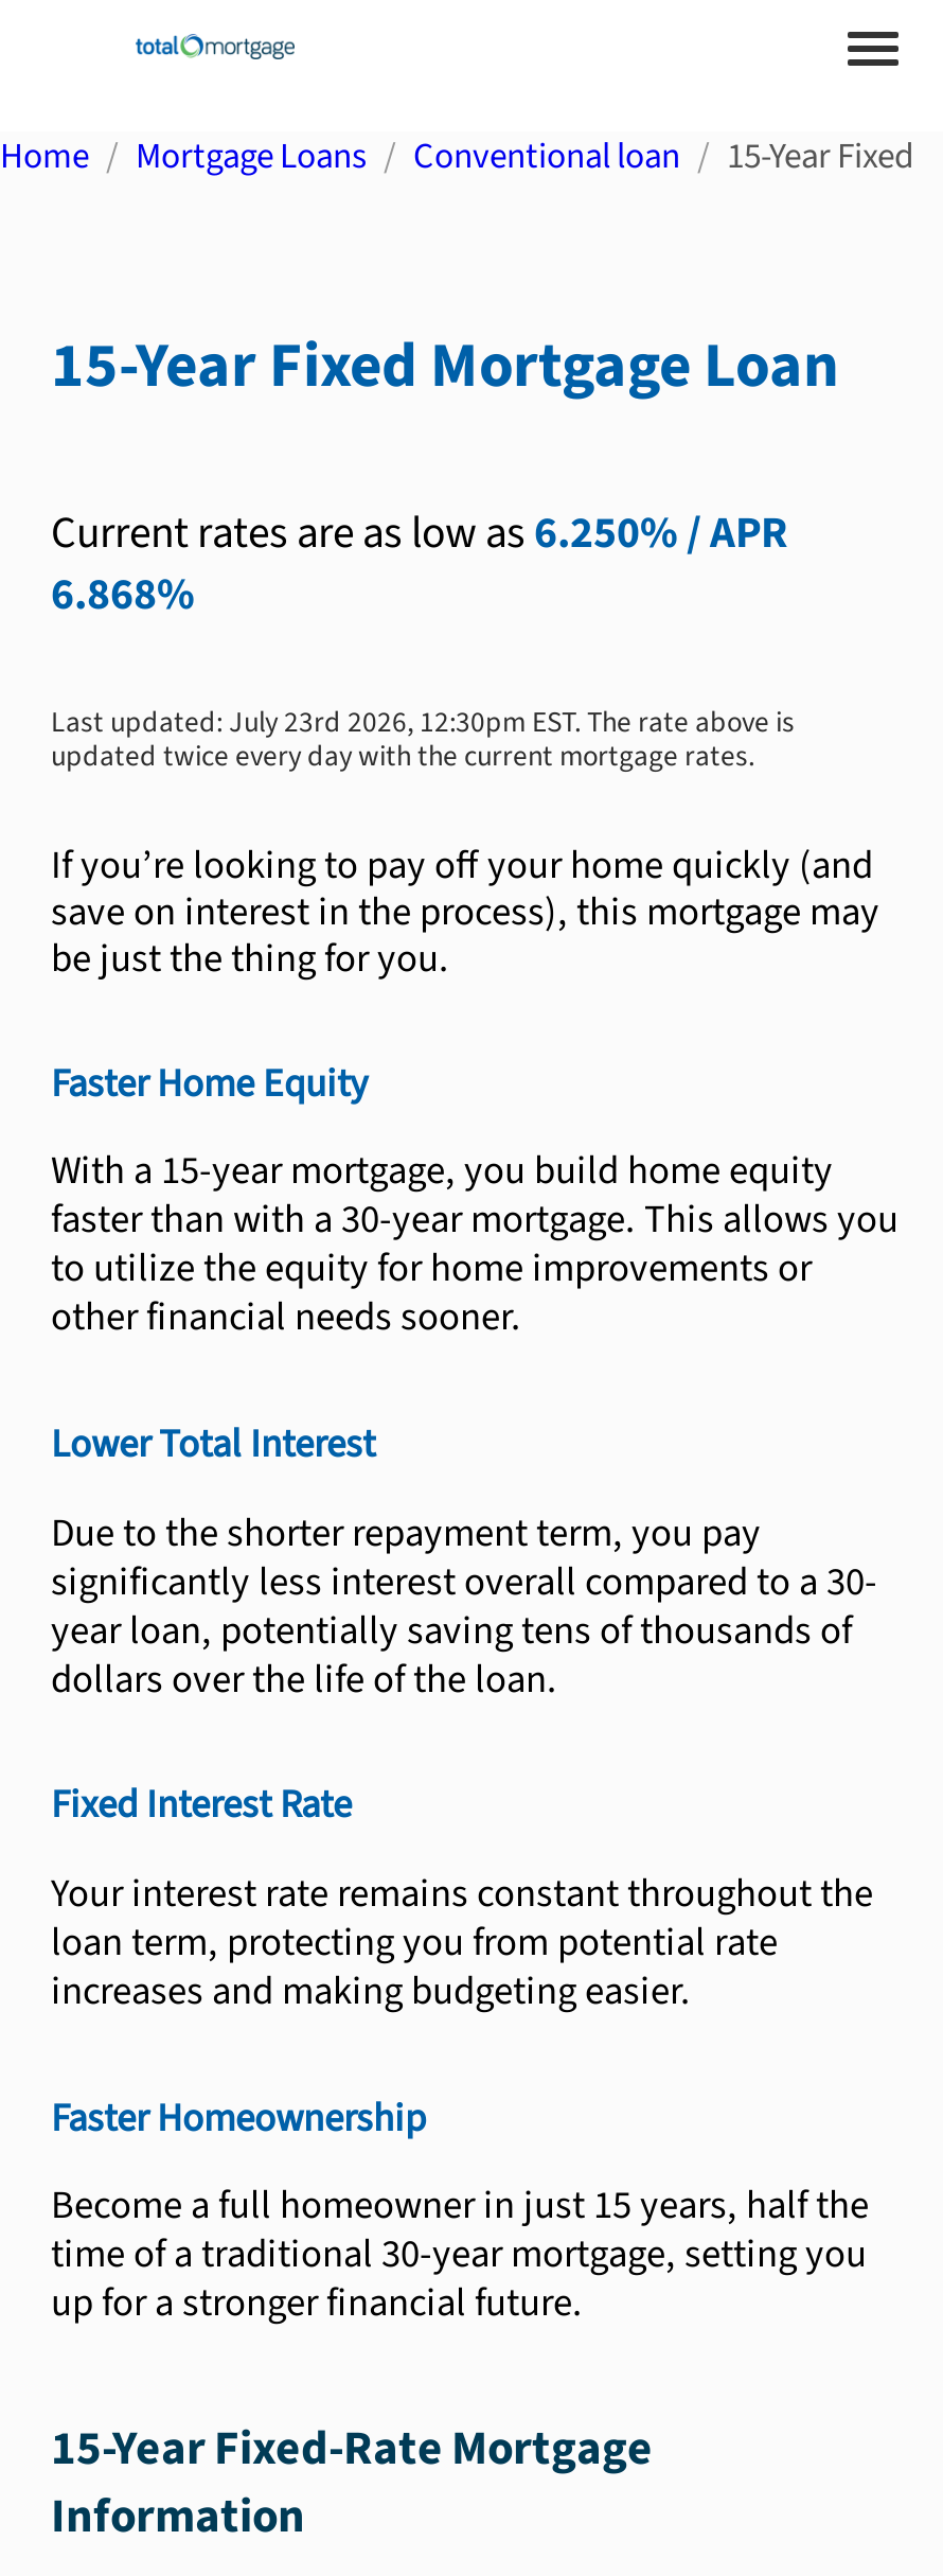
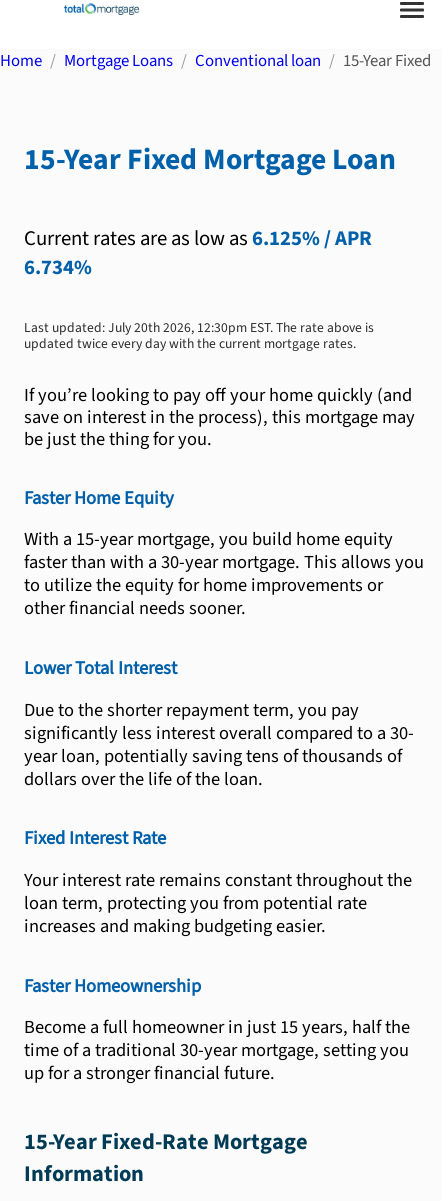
[51,502,788,564] Current rates are as low as 6.250% / APR -> [24,224,372,253] Current rates are as low as 6.125% / APR
[51,564,195,625] 6.868% -> [24,253,92,282] 6.734%
[51,702,795,743] Last updated: July 23rd 2026, 12:30pm EST. The rate above is -> [24,318,374,337] Last updated: July 20th 2026, 12:30pm EST. The rate above is

